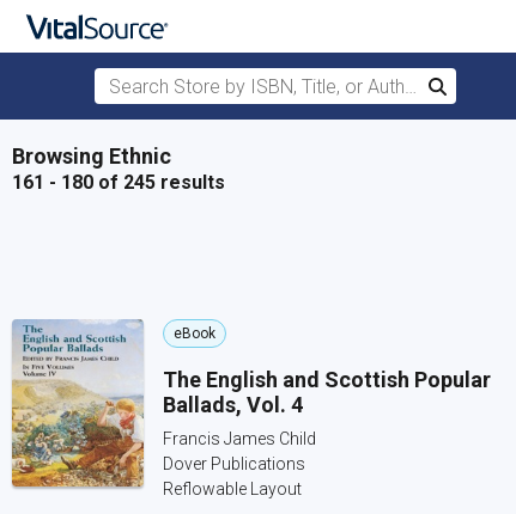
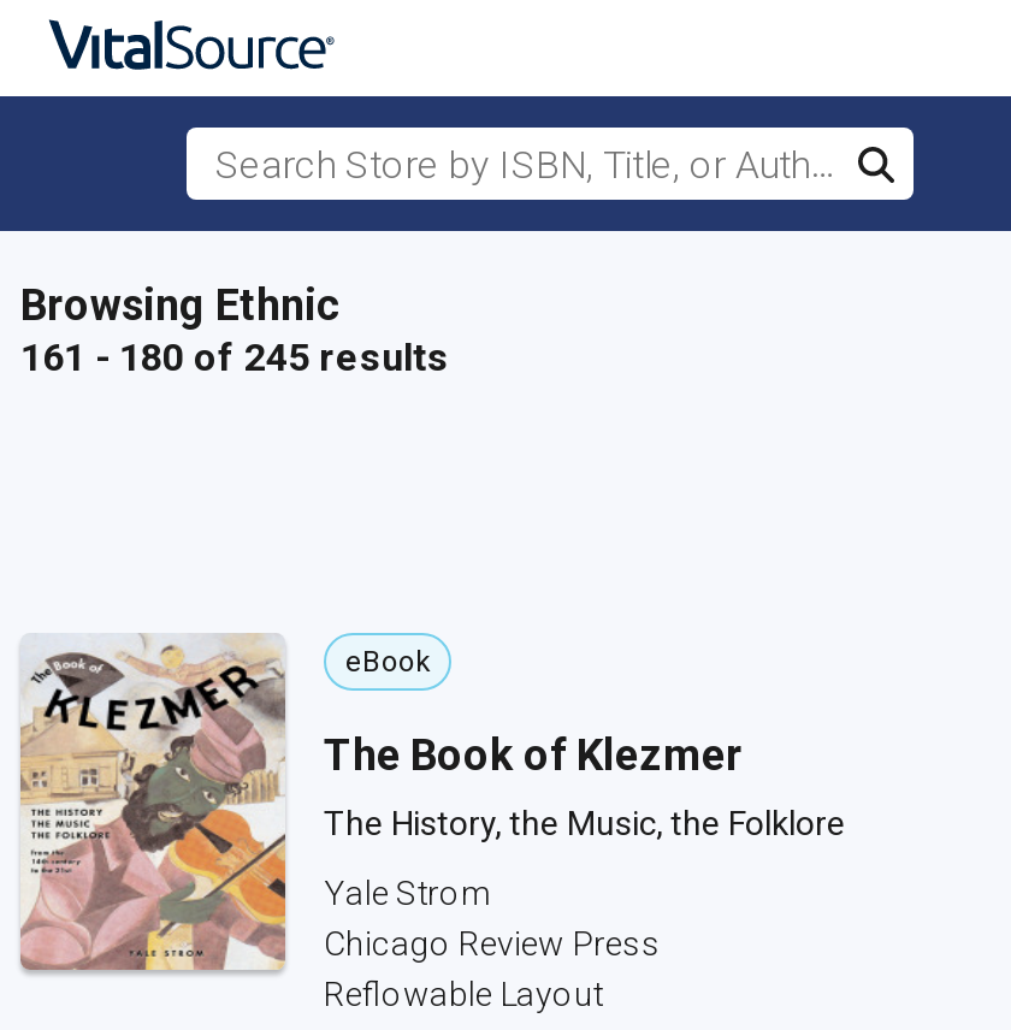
[11,319,491,488] [image] | The English and Scottish Popular | Ballads, Vol. 4 | Francis James Child | Dover Publications -> [20,633,846,970] [image] | The Book of Klezmer | The History, the Music, the Folklore | Yale Strom | Chicago Review Press

